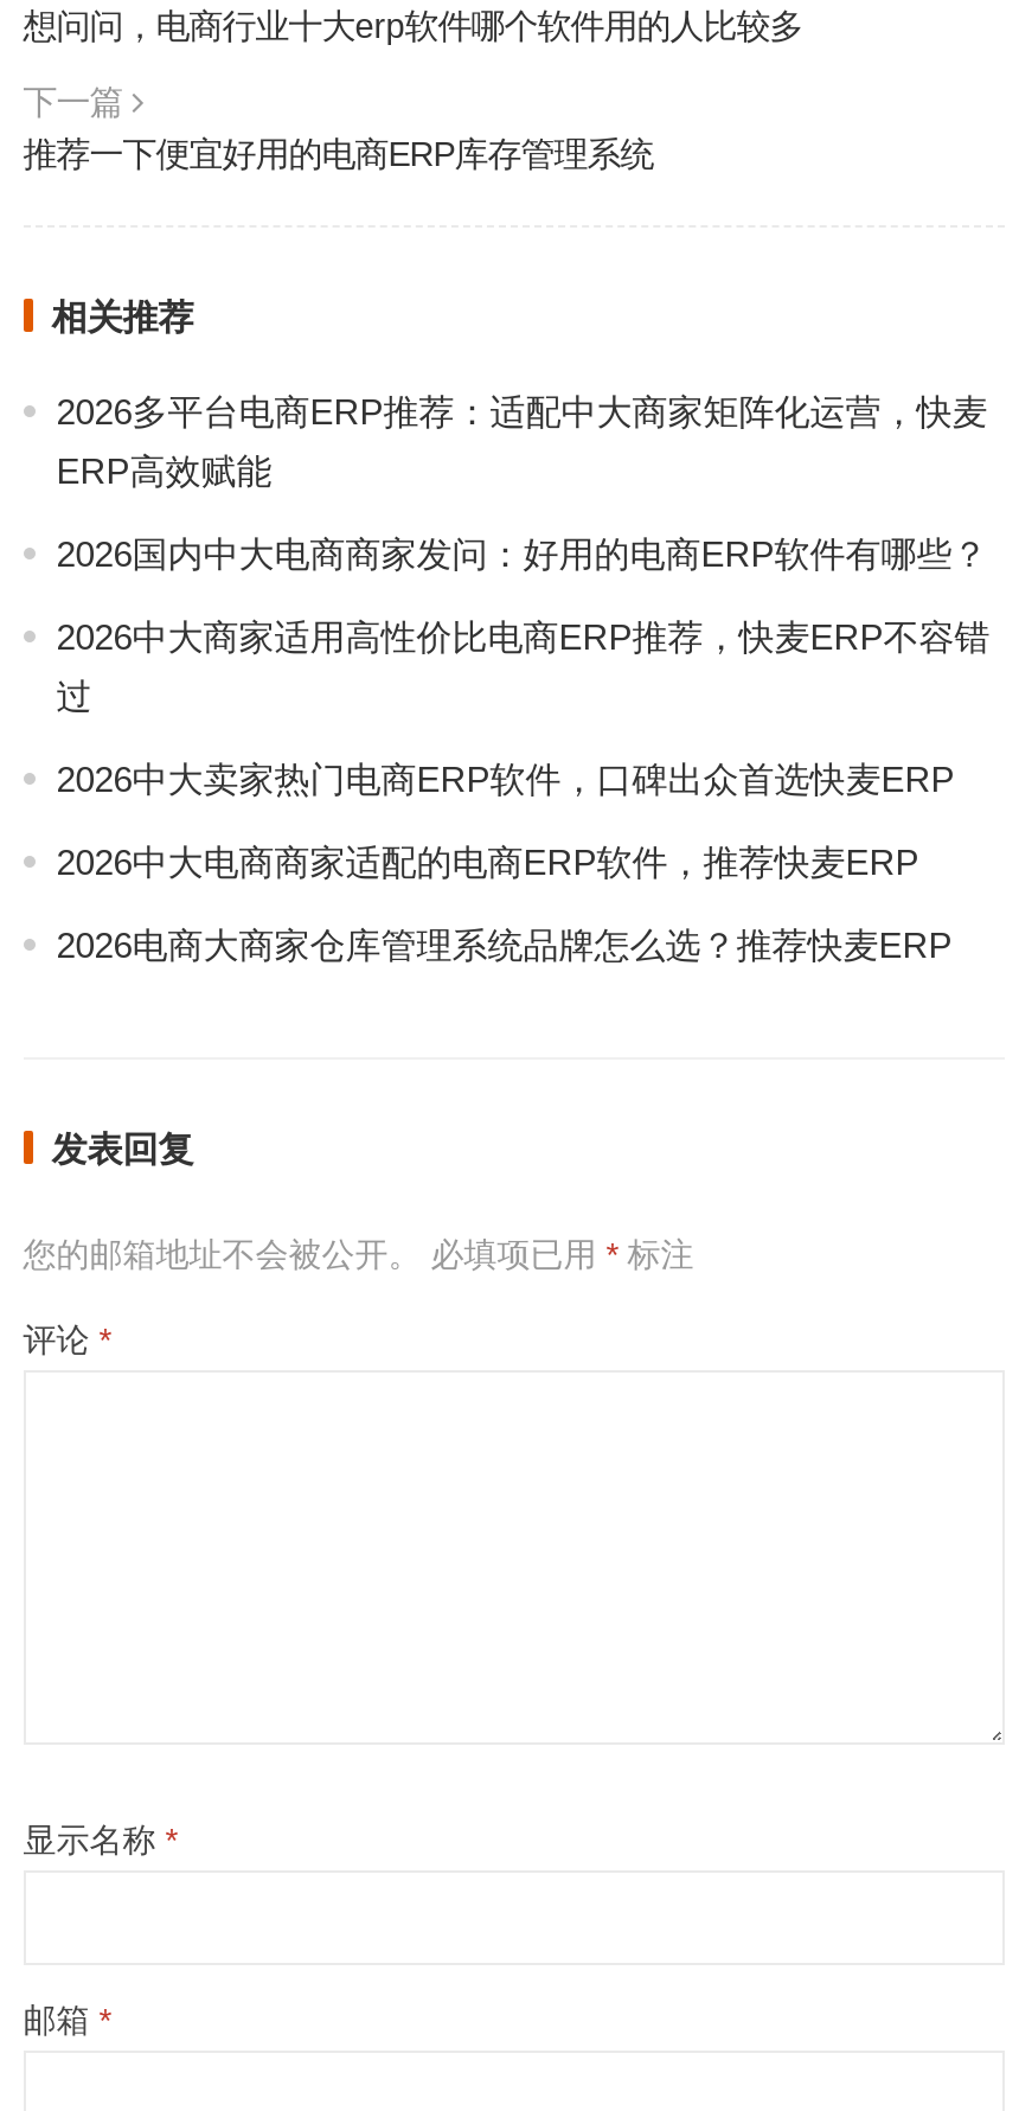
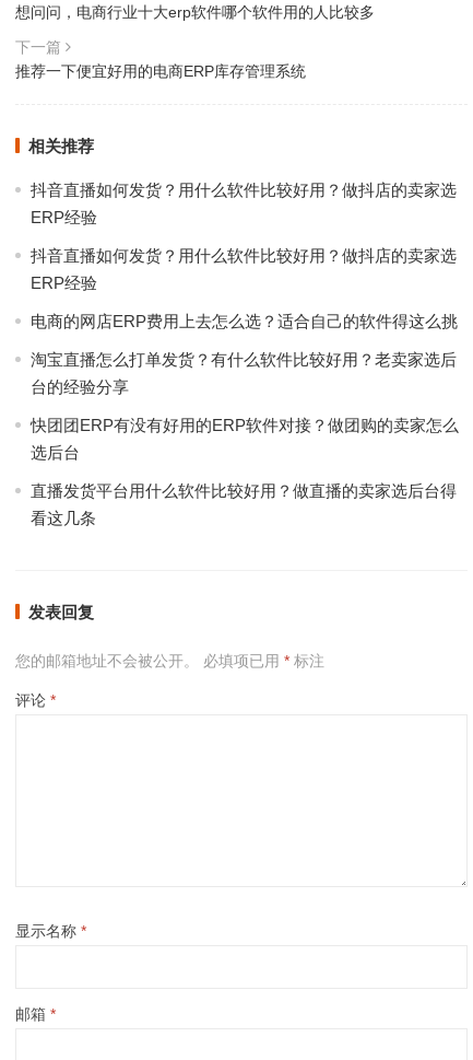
[56,390,990,964] 2026多平台电商ERP推荐：适配中大商家矩阵化运营，快麦 | ERP高效赋能 | 2026国内中大电商商家发问：好用的电商ERP软件有哪些？ | 2026中大商家适用高性价比电商ERP推荐，快麦ERP不容错 | 过 | 2026中大卖家热门电商ERP软件，口碑出众首选快麦ERP | 2026中大电商商家适配的电商ERP软件，推荐快麦ERP | 2026电商大商家仓库管理系统品牌怎么选？推荐快麦ERP -> [30,180,458,527] 抖音直播如何发货？用什么软件比较好用？做抖店的卖家选 | ERP经验 | 抖音直播如何发货？用什么软件比较好用？做抖店的卖家选 | ERP经验 | 电商的网店ERP费用上去怎么选？适合自己的软件得这么挑 | 淘宝直播怎么打单发货？有什么软件比较好用？老卖家选后 | 台的经验分享 | 快团团ERP有没有好用的ERP软件对接？做团购的卖家怎么 | 选后台 | 直播发货平台用什么软件比较好用？做直播的卖家选后台得 | 看这几条

